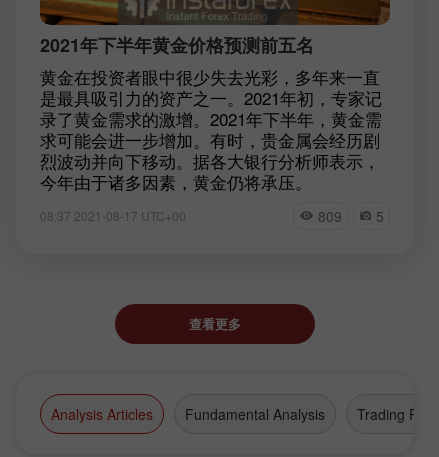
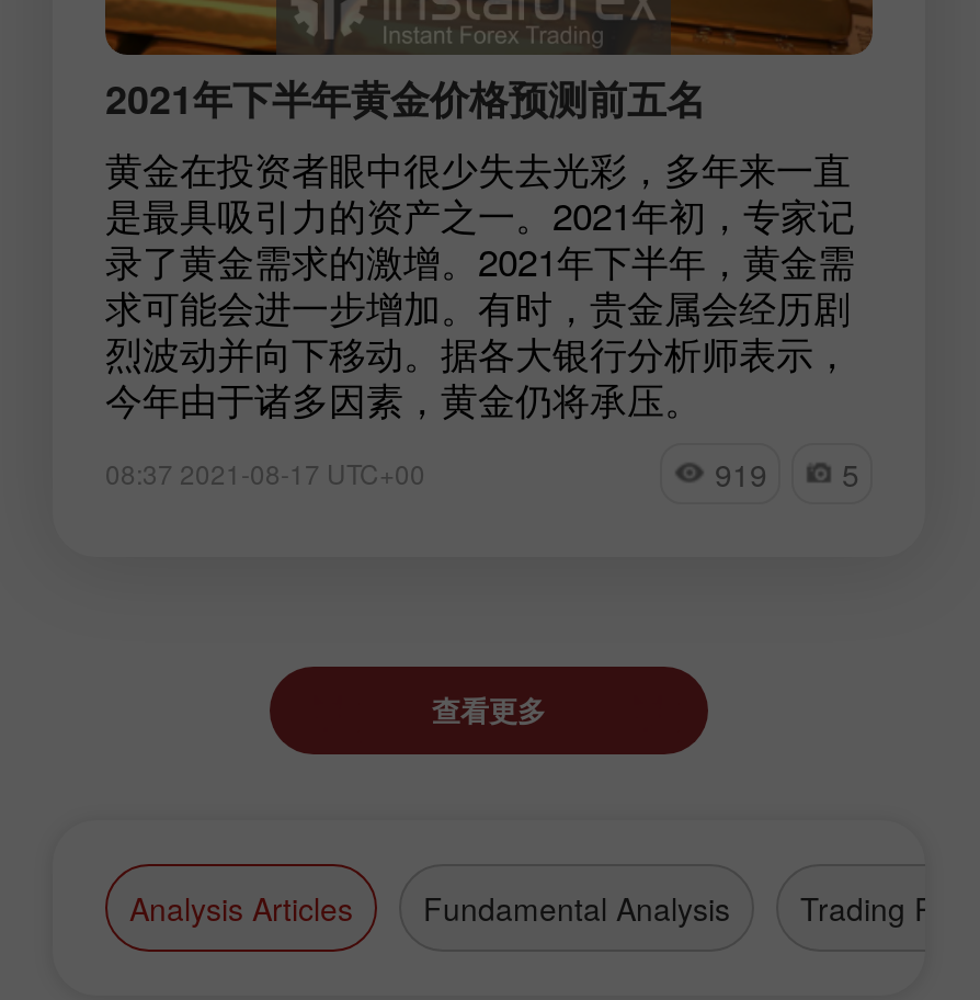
[318,206,384,226] 809 5 -> [715,452,859,496] 919 5

